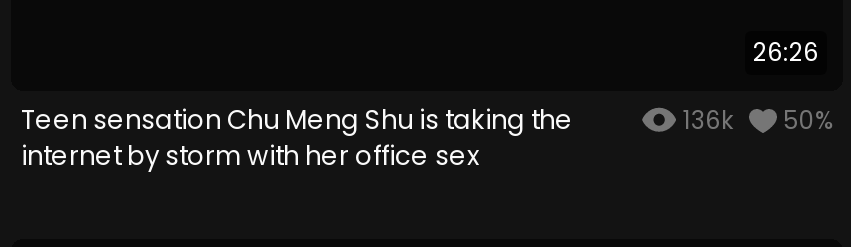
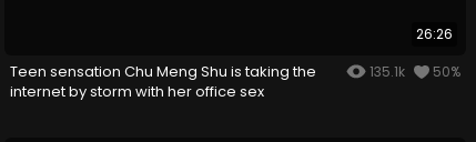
[677,102,833,136] 136k 50% -> [366,62,460,80] 135.1k 50%

